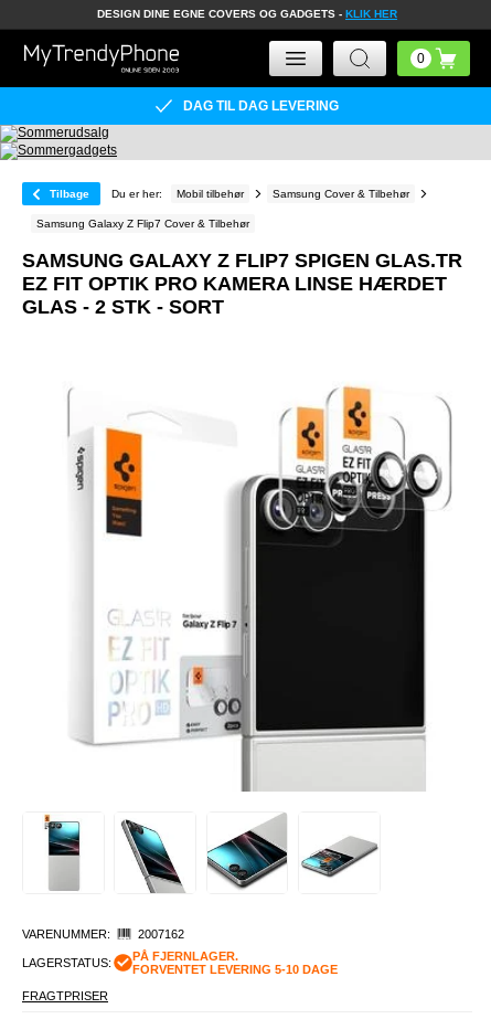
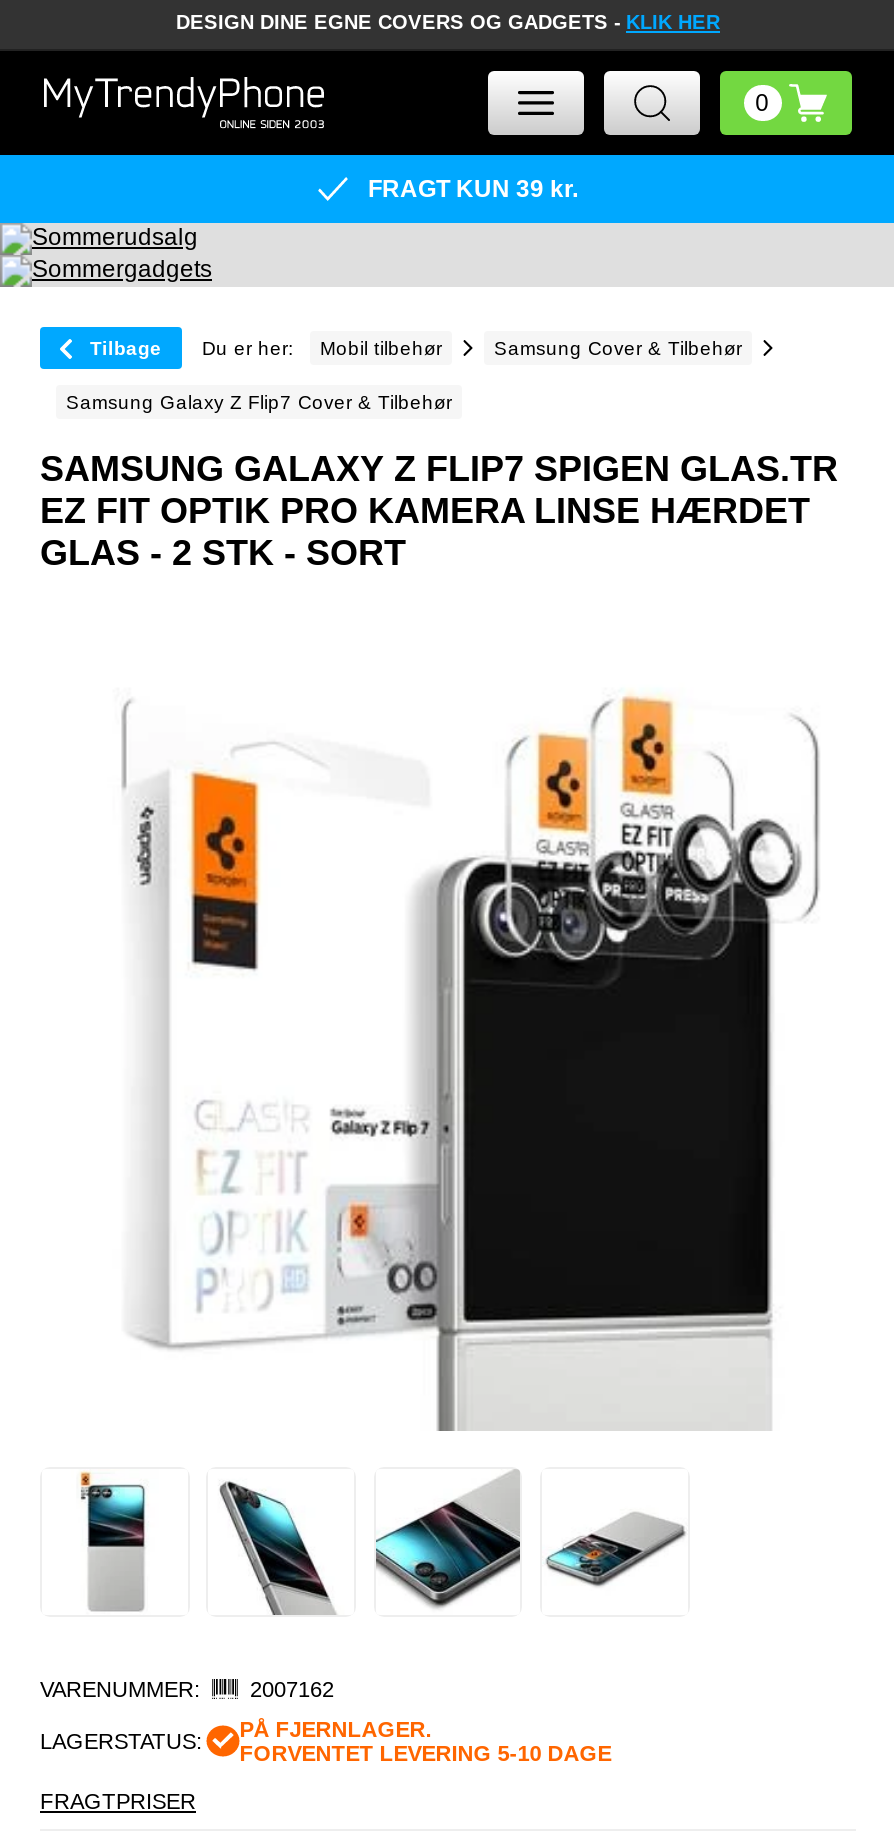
[183,98,339,114] DAG TIL DAG LEVERING -> [368,175,578,203] FRAGT KUN 39 kr.

